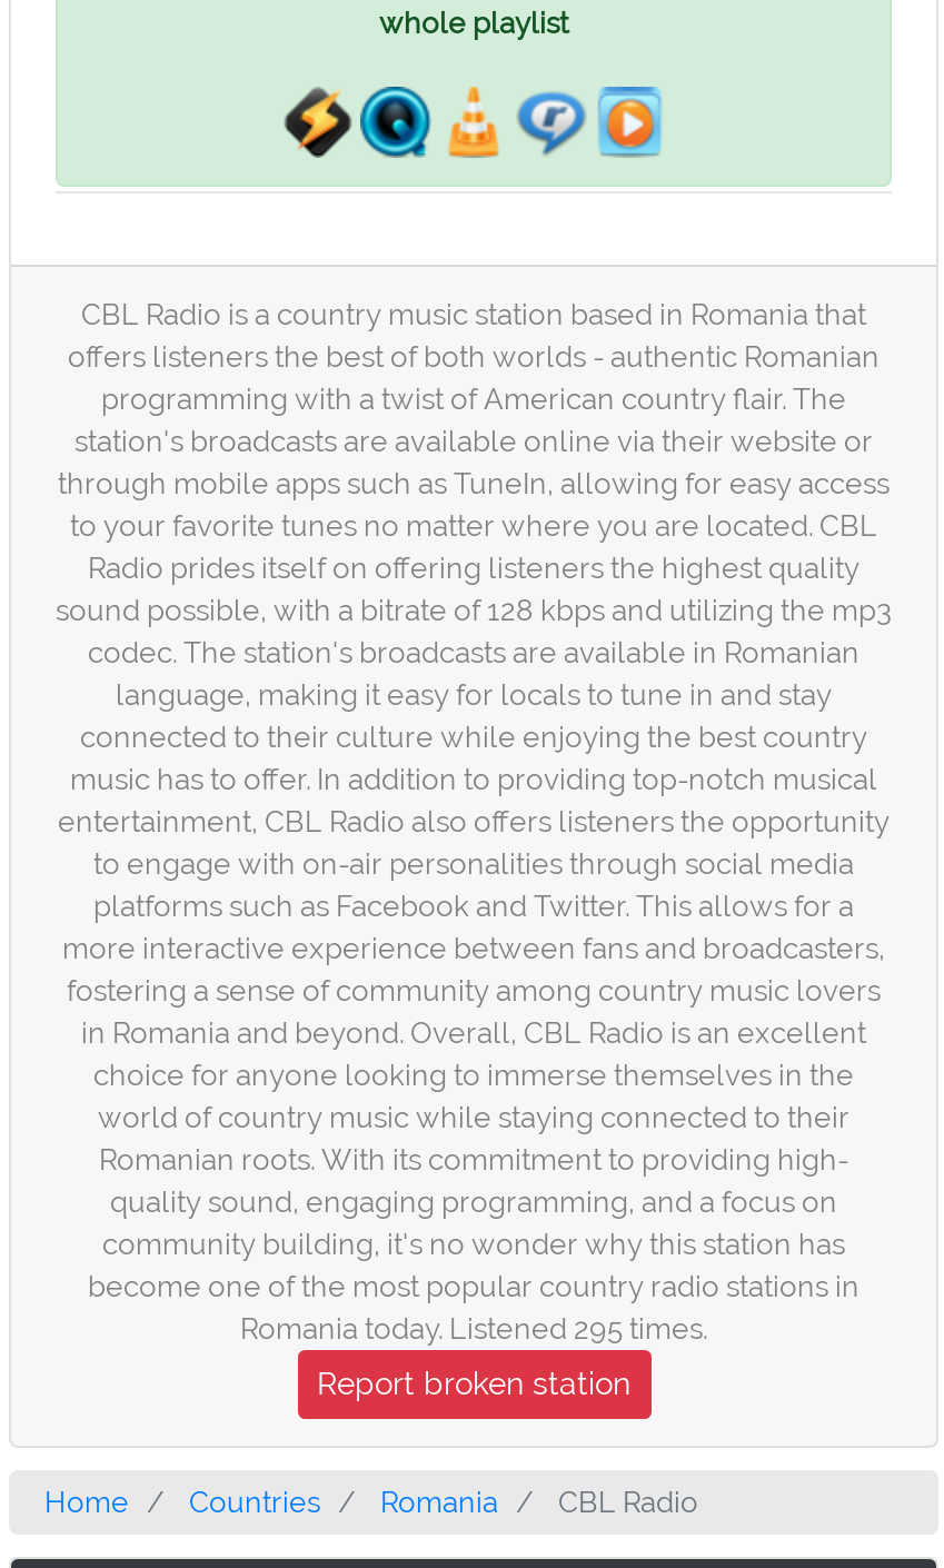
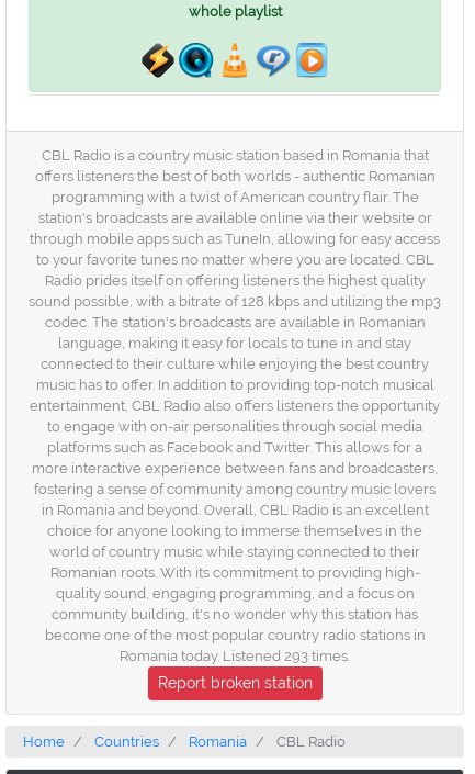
[240,1312,707,1346] Romania today. Listened 295 times. -> [120,648,350,664] Romania today. Listened 293 times.

